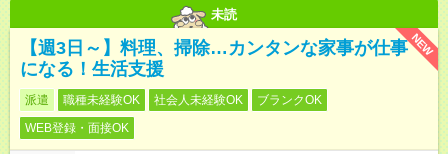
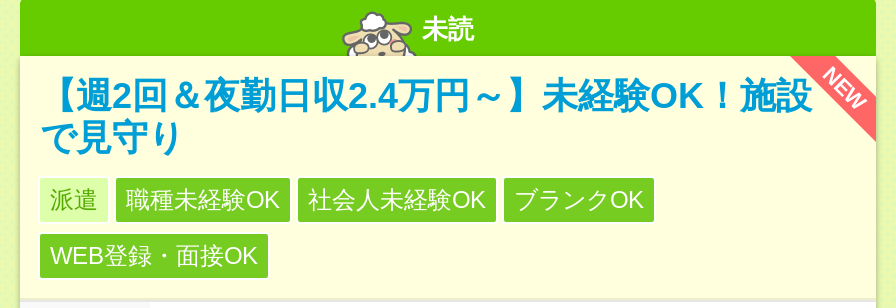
[20,38,408,79] 【週3日～】料理、掃除…カンタンな家事が仕事 | になる！生活支援 -> [40,76,812,158] 【週2回＆夜勤日収2.4万円～】未経験OK！施設 | で見守り

